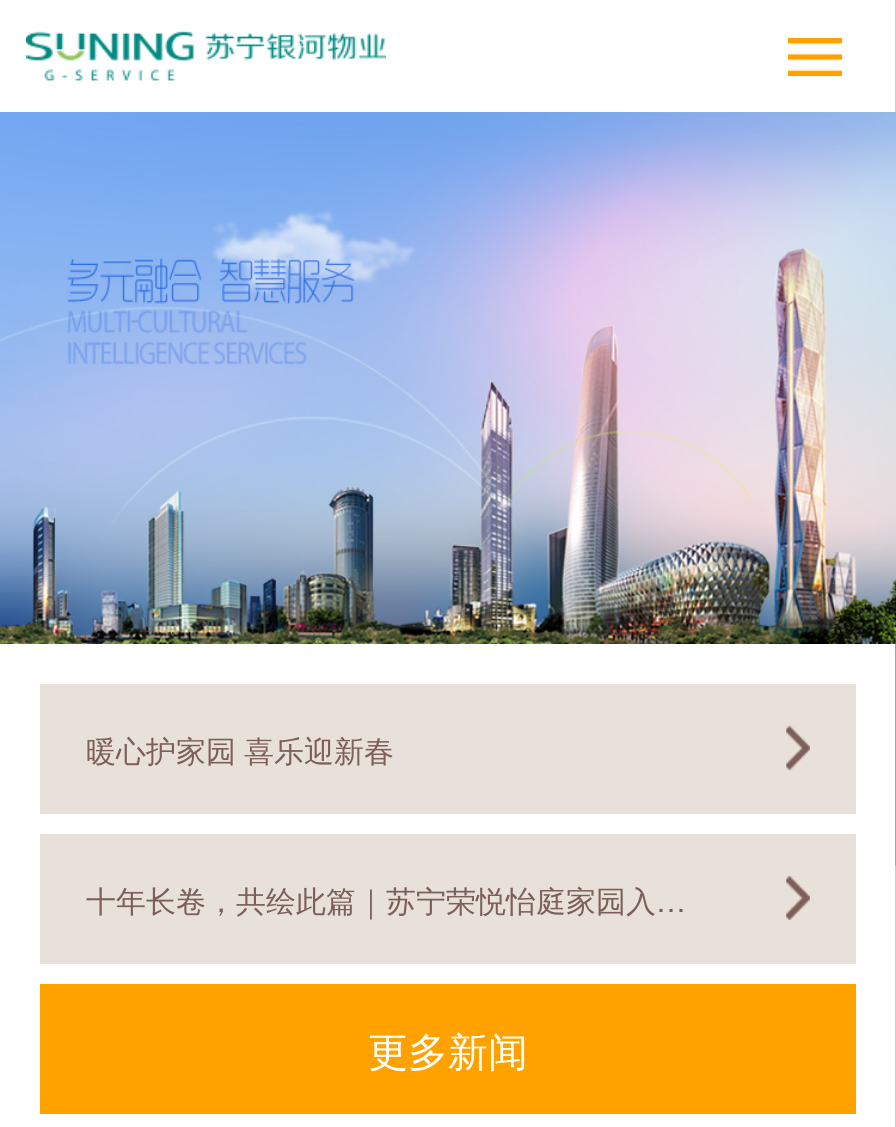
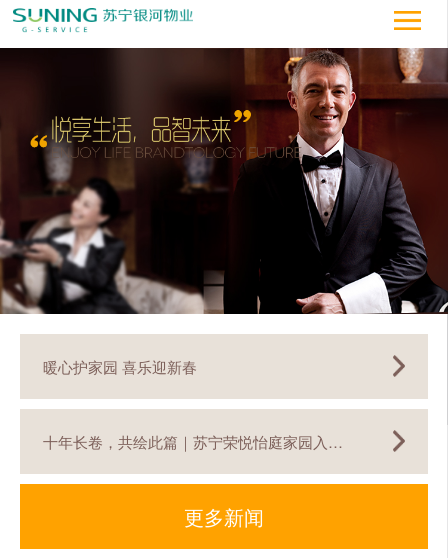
[6,110,890,646] [image] -> [3,47,445,315] [image]

